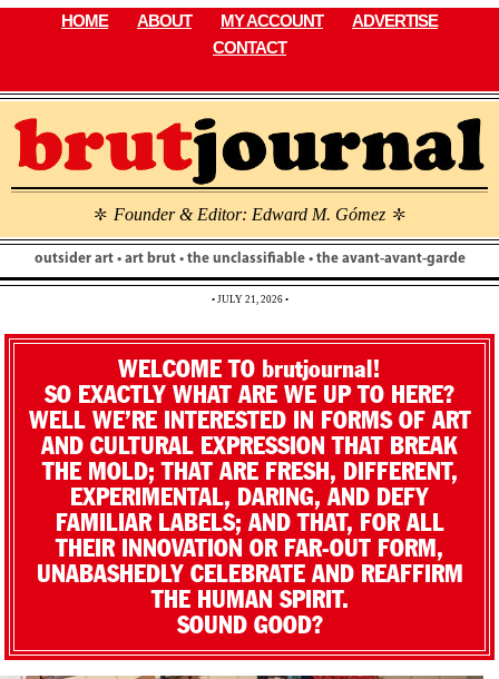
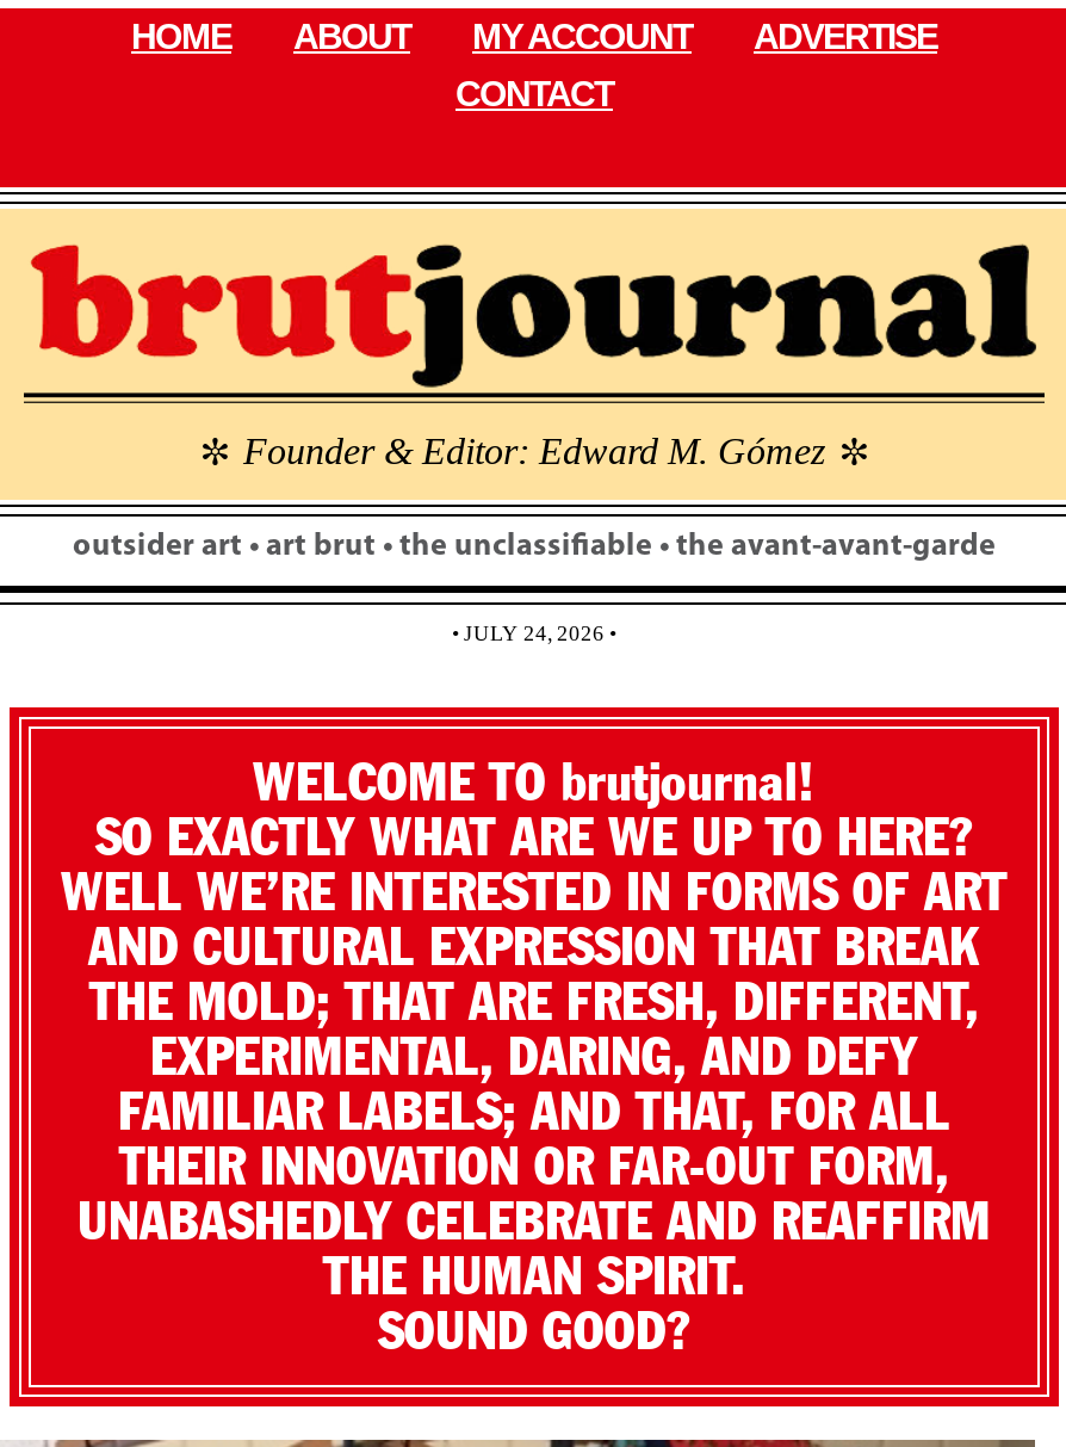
[211,293,288,305] • JULY 21, 2026 • -> [452,621,616,644] • JULY 24, 2026 •

